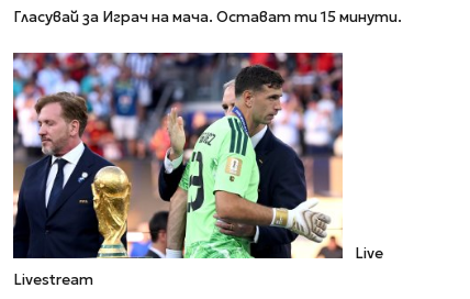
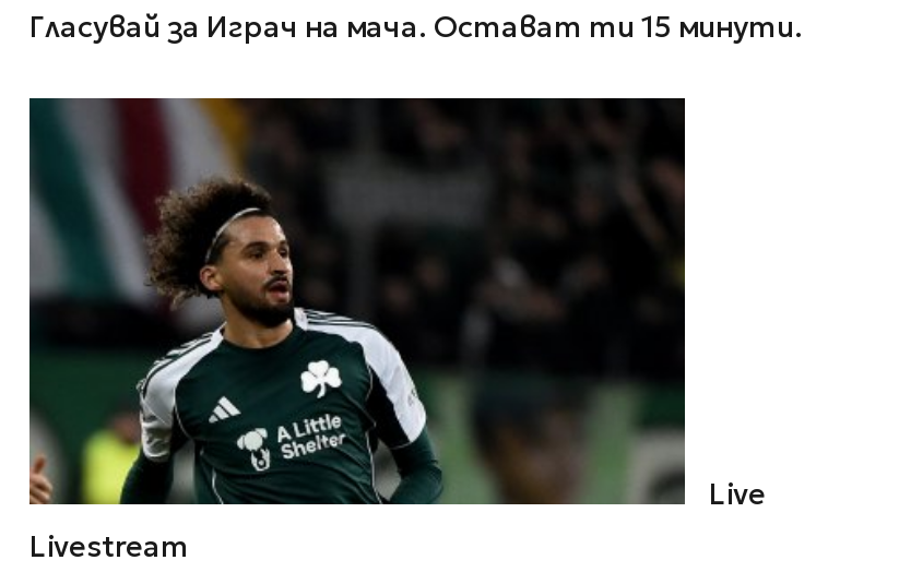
[12,52,344,259] [image] -> [27,96,687,506] [image]

